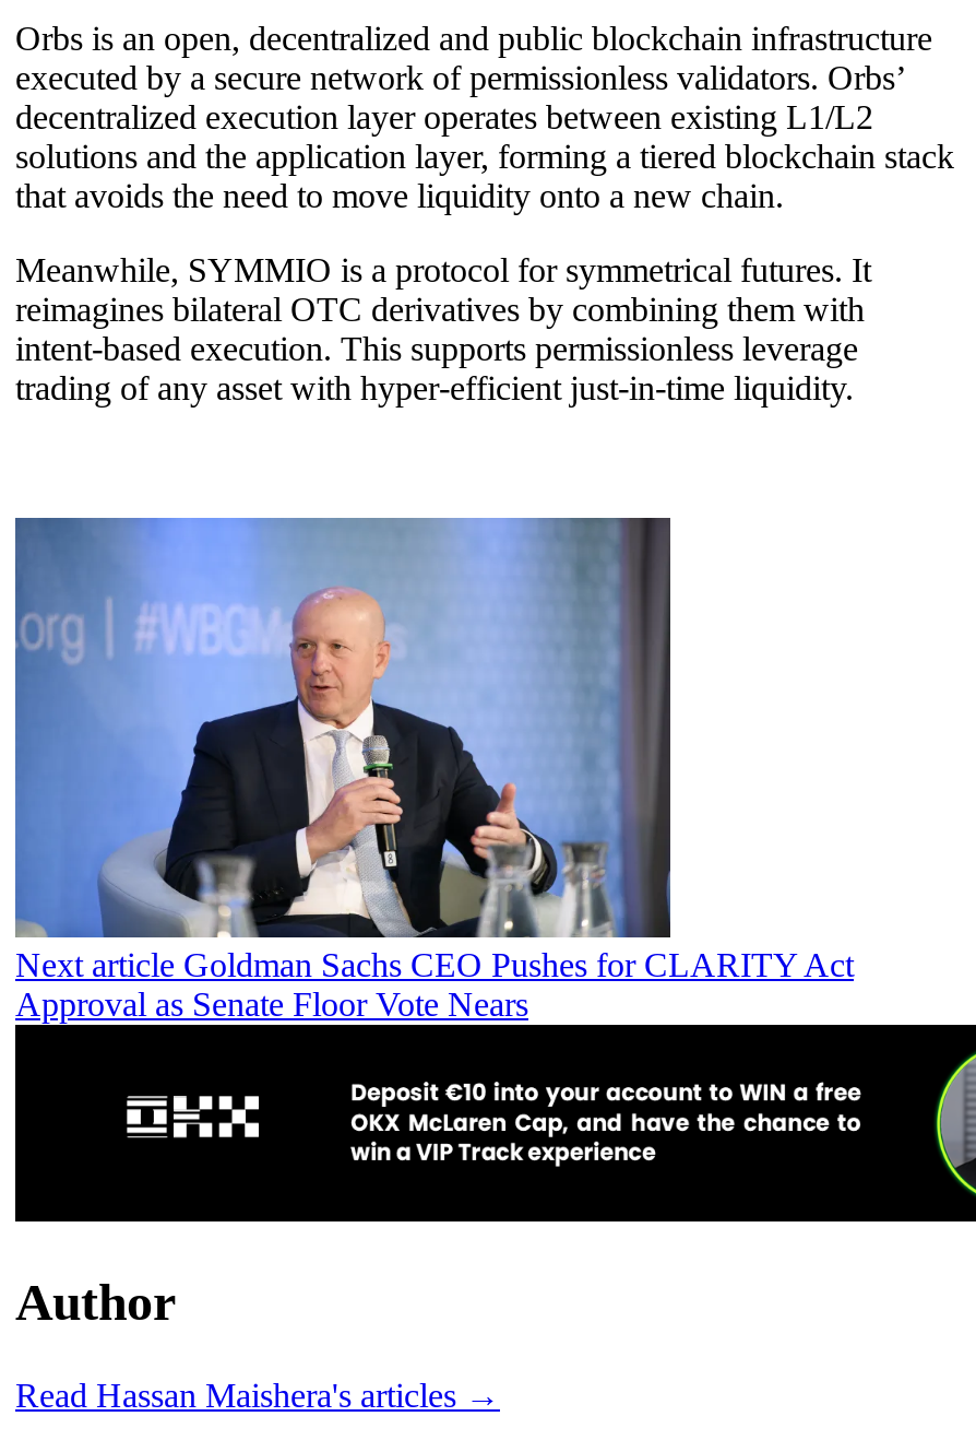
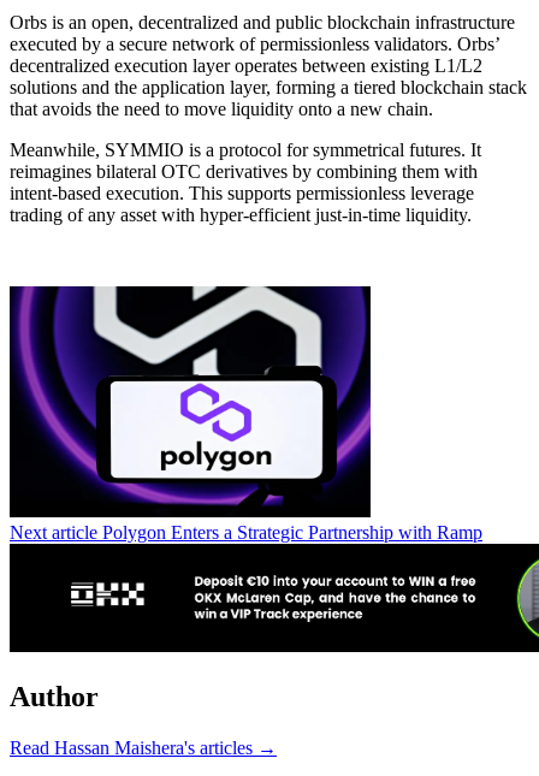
[13,516,854,1022] [image] | Next article Goldman Sachs CEO Pushes for CLARITY Act | Approval as Senate Floor Vote Nears -> [8,285,482,542] [image] | Next article Polygon Enters a Strategic Partnership with Ramp

